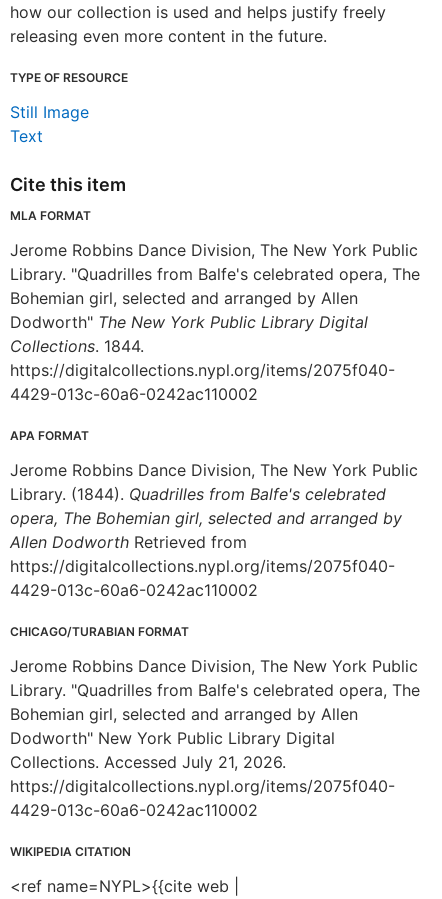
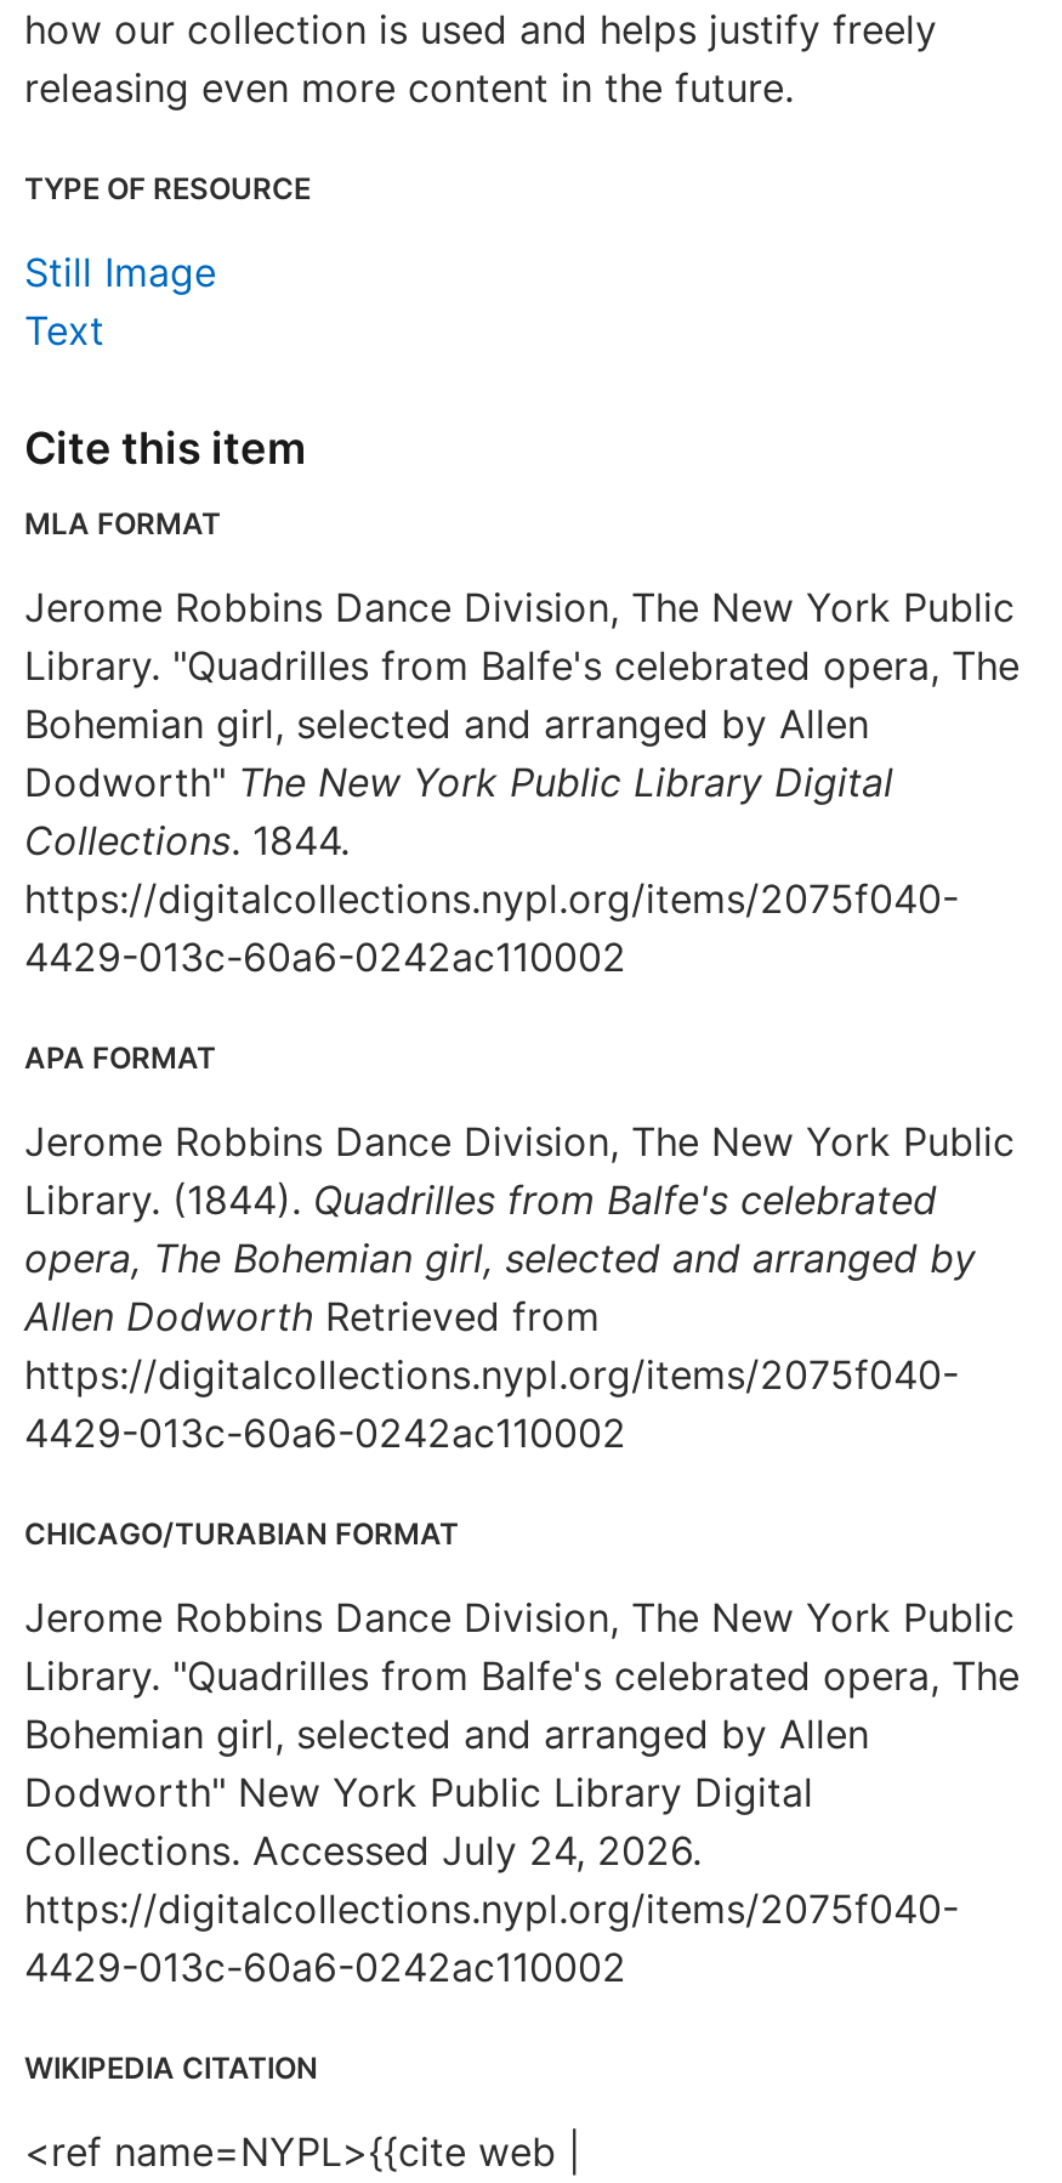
[10,752,286,772] Collections. Accessed July 21, 2026. -> [24,1826,702,1875] Collections. Accessed July 24, 2026.

